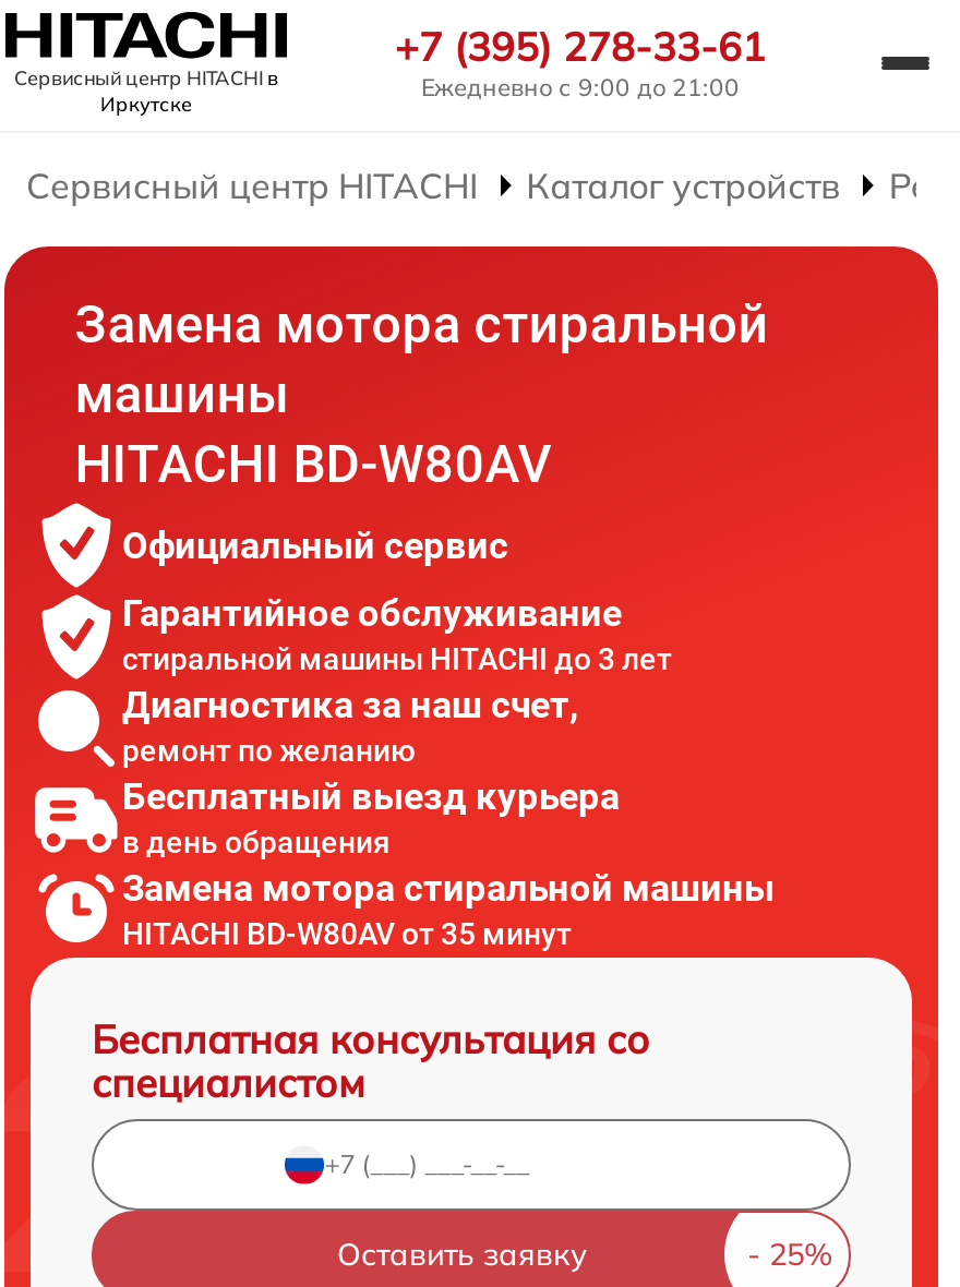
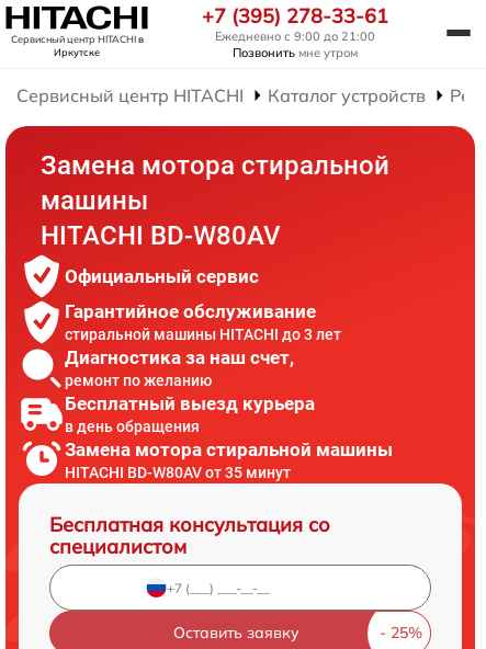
none -> [233,45,358,60] Позвонить мне утром

